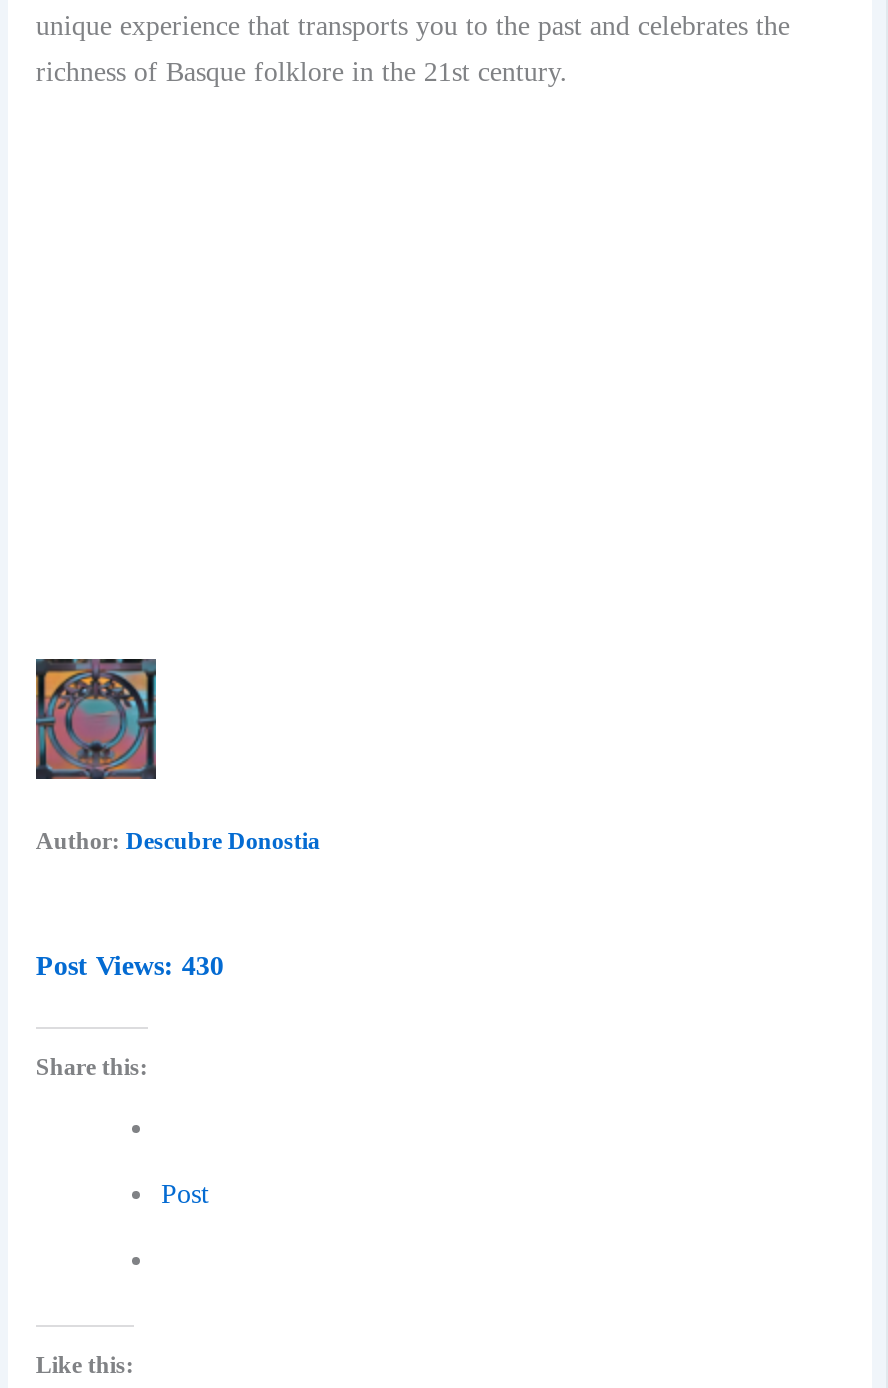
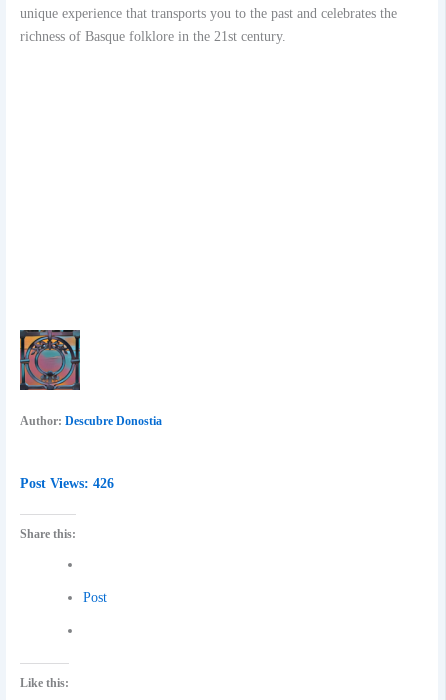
[36,948,224,980] Post Views: 430 -> [20,475,114,491] Post Views: 426

